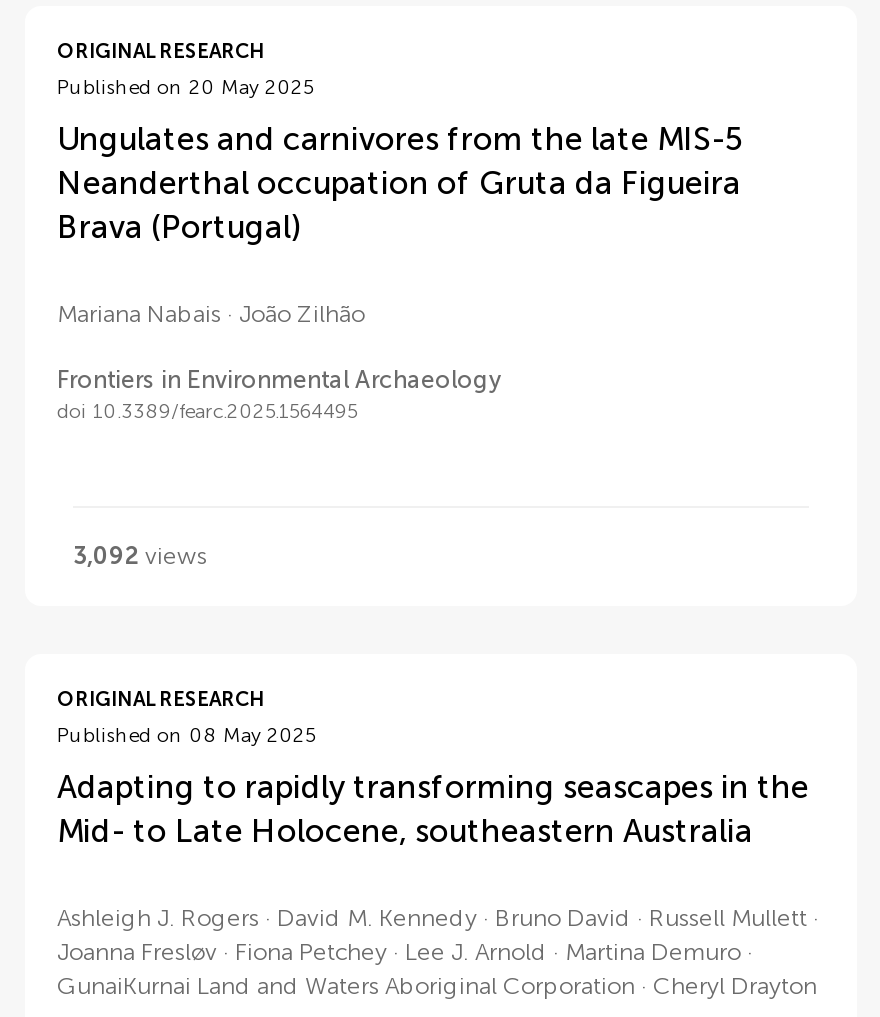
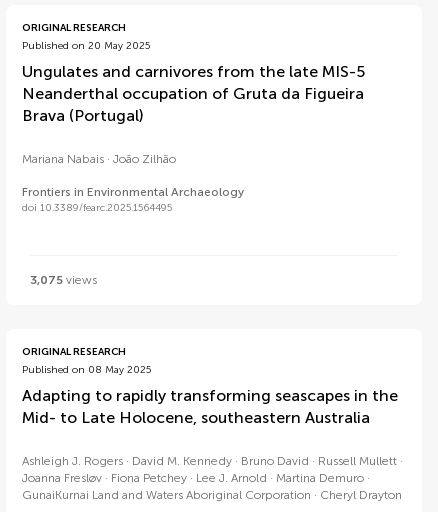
[73,542,207,570] 3,092 views -> [30,273,97,287] 3,075 views

